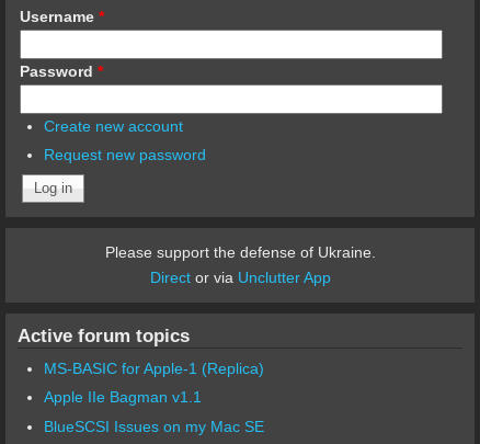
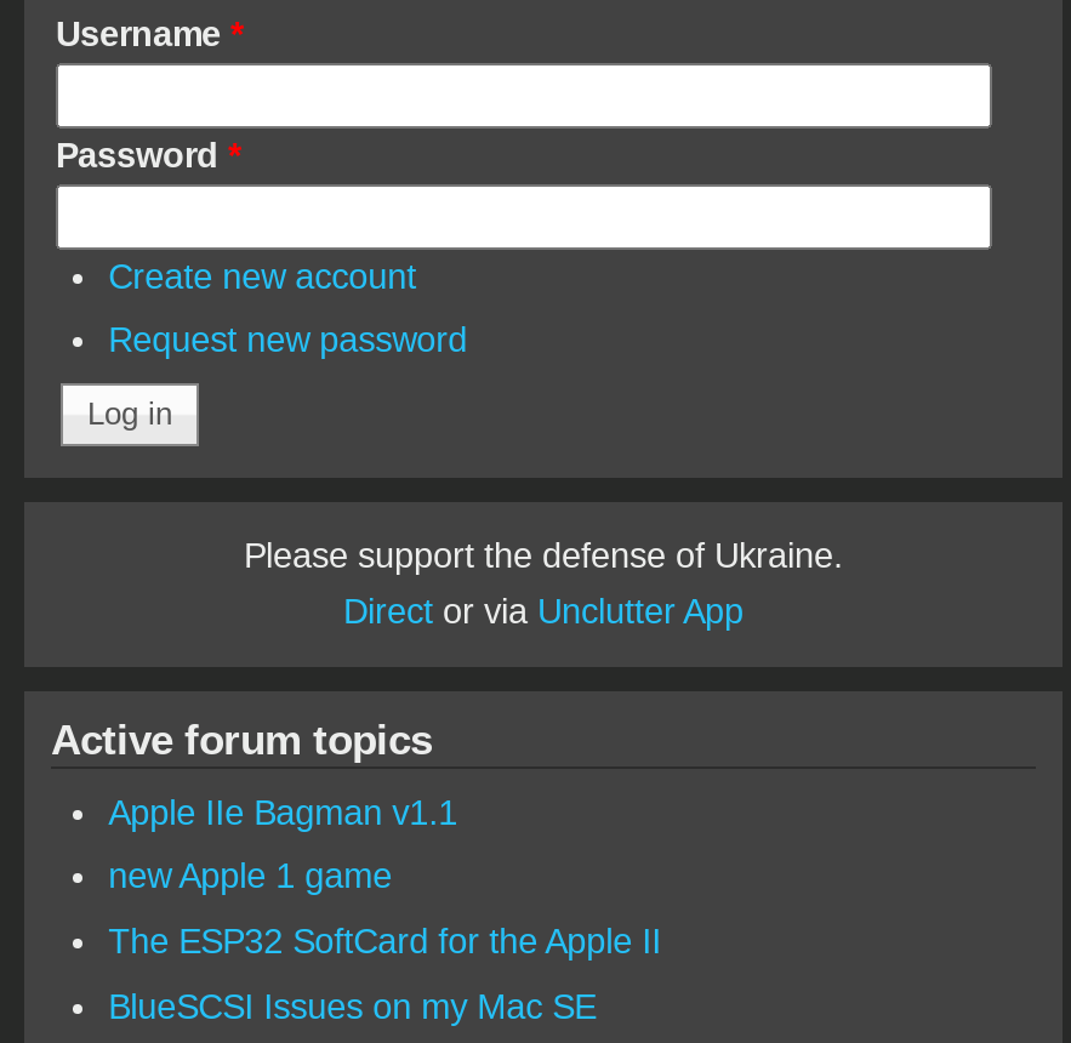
[43,359,264,377] MS-BASIC for Apple-1 (Replica) -> none
moved [43,388,201,406] -> [108,792,458,831]: Apple IIe Bagman v1.1
none -> [108,857,661,960] new Apple 1 game | The ESP32 SoftCard for the Apple II

